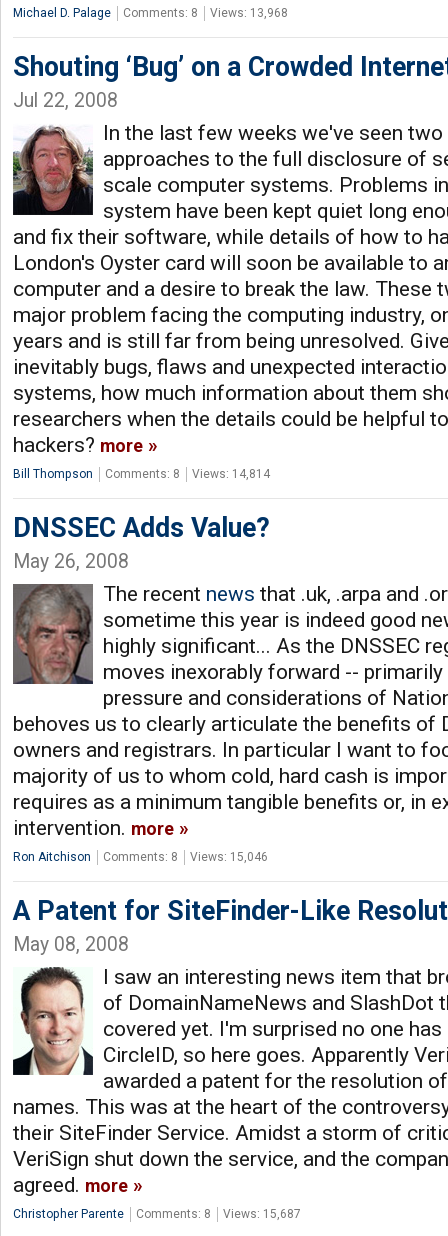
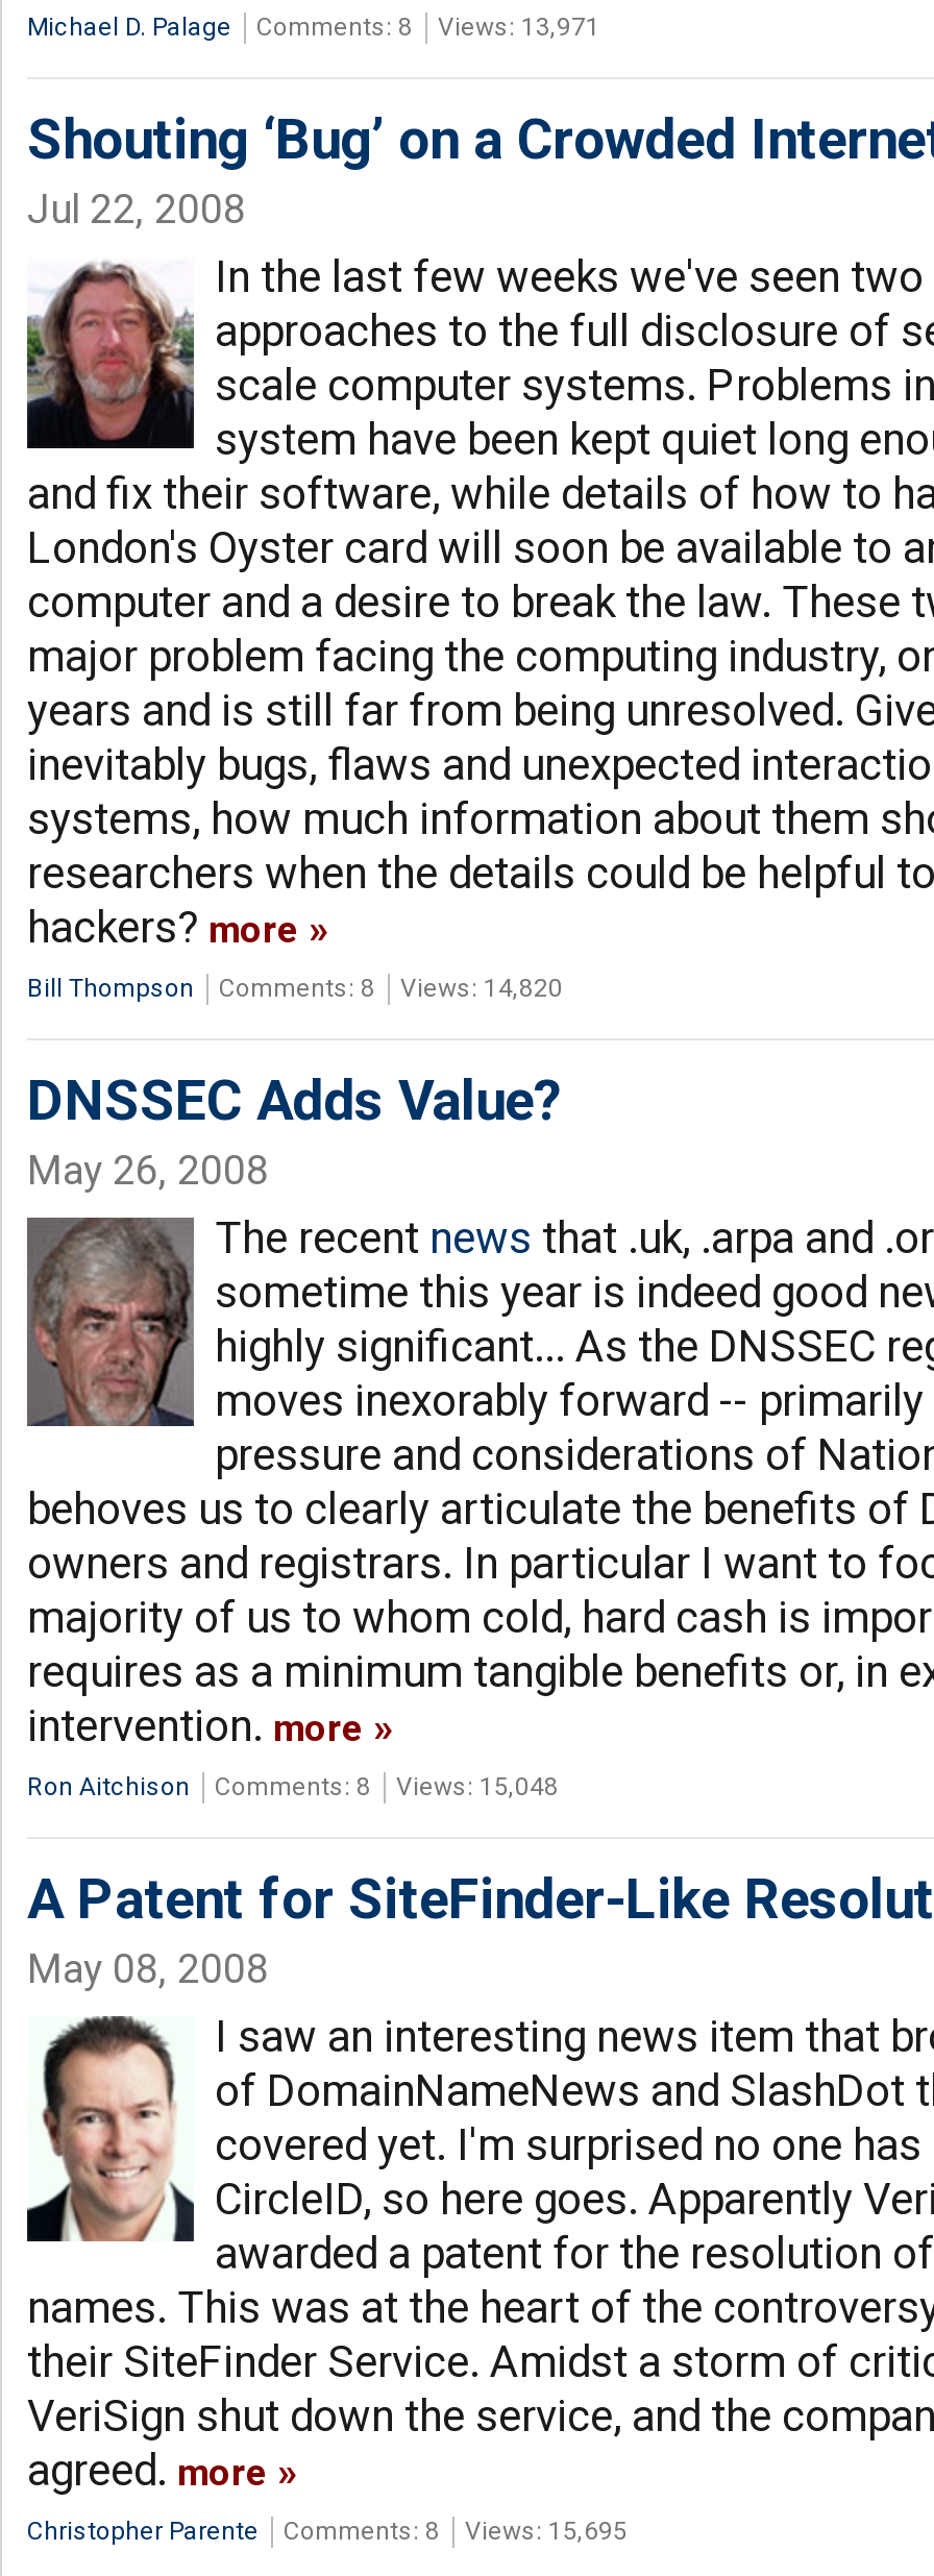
[13,6,288,20] Michael D. Palage Comments: 8 Views: 13,968 -> [27,13,600,42] Michael D. Palage Comments: 8 Views: 13,971
[13,467,270,481] Bill Thompson Comments: 8 Views: 14,814 -> [27,974,563,1003] Bill Thompson Comments: 8 Views: 14,820
[13,850,268,864] Ron Aitchison Comments: 8 Views: 15,046 -> [27,1772,559,1801] Ron Aitchison Comments: 8 Views: 15,048
[13,1207,301,1221] Christopher Parente Comments: 8 Views: 15,687 -> [27,2517,628,2546] Christopher Parente Comments: 8 Views: 15,695

